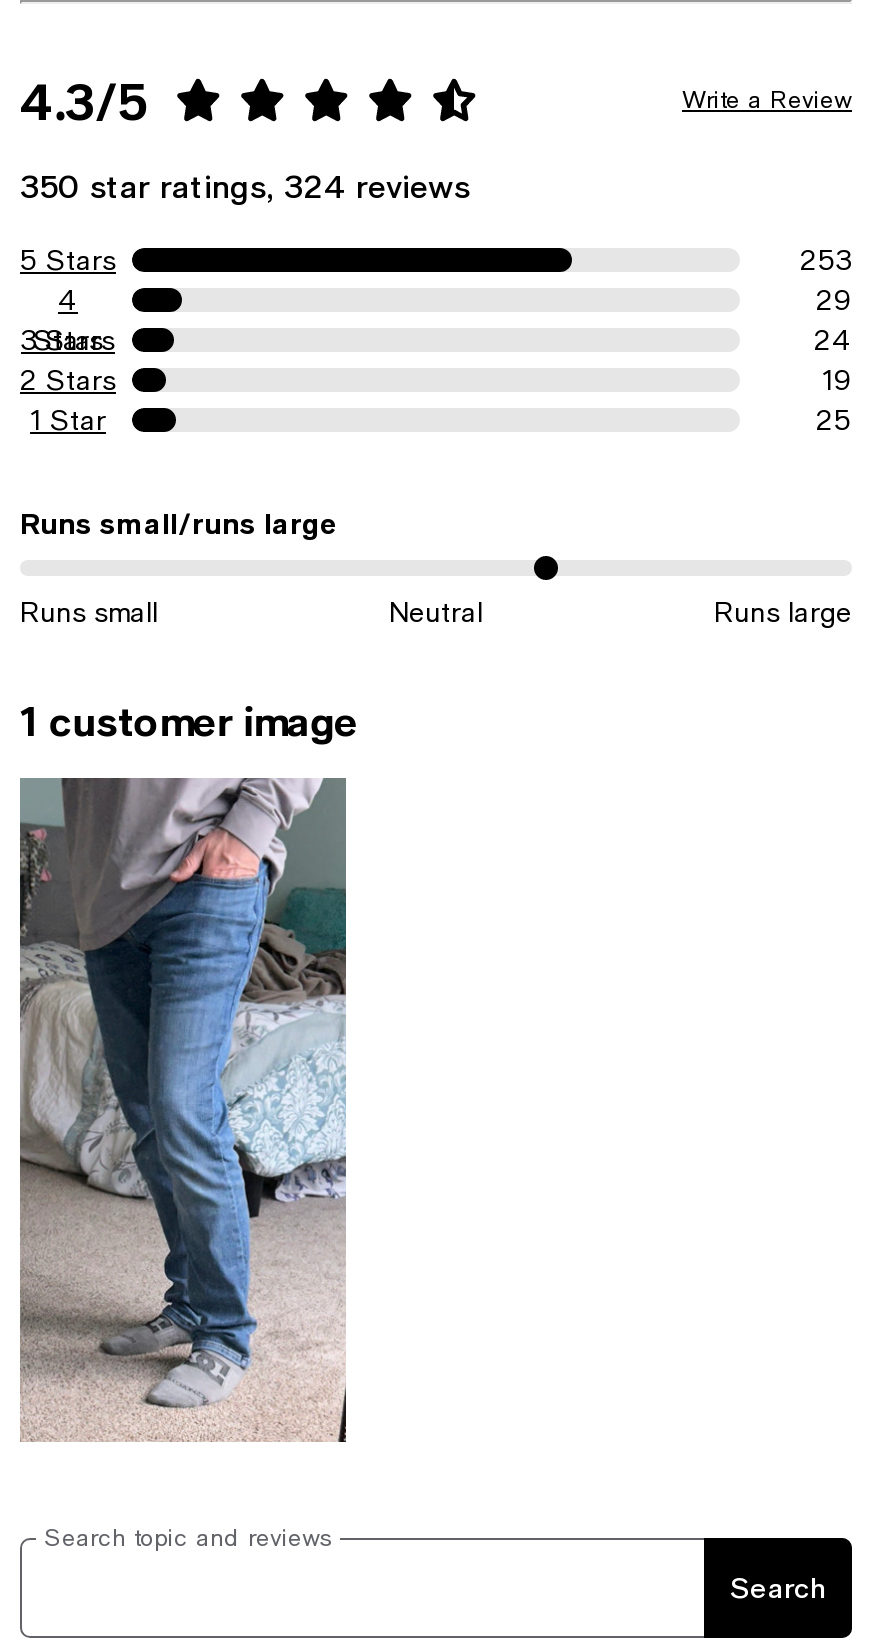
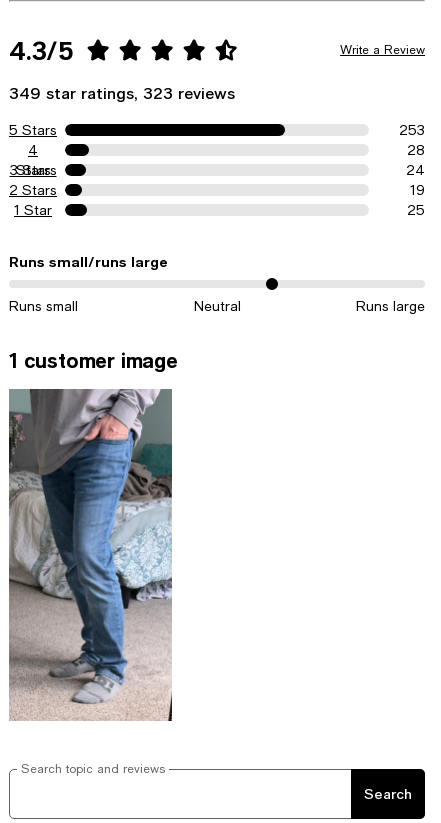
[20,167,470,205] 350 star ratings, 324 reviews -> [9,83,235,102] 349 star ratings, 323 reviews
[816,285,852,317] 29 -> [407,142,425,158] 28

